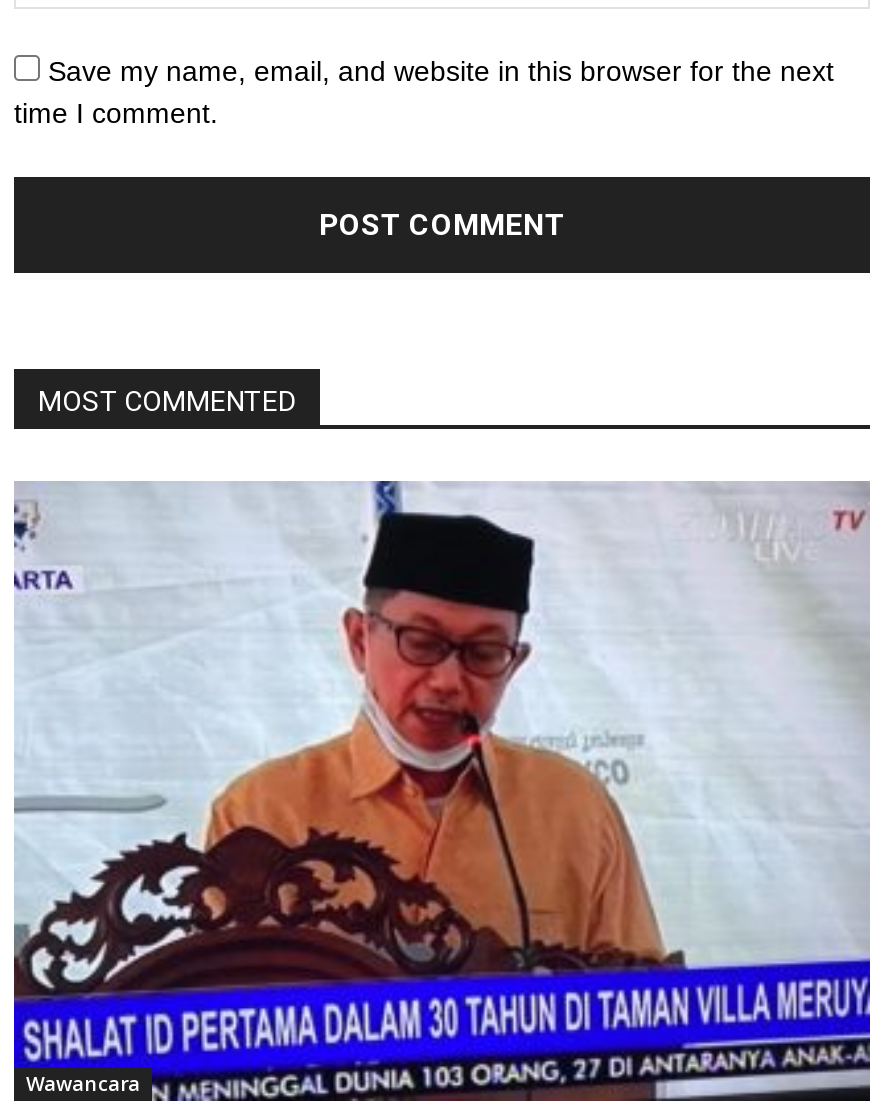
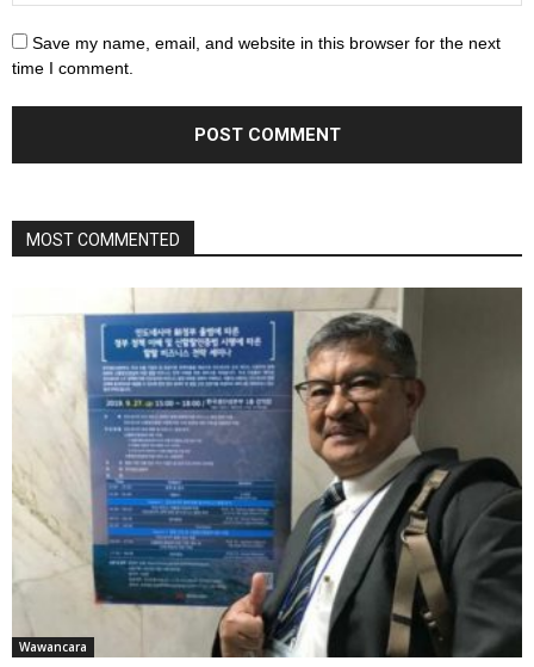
[12,480,872,1104] [image] -> [12,286,523,659] [image]

